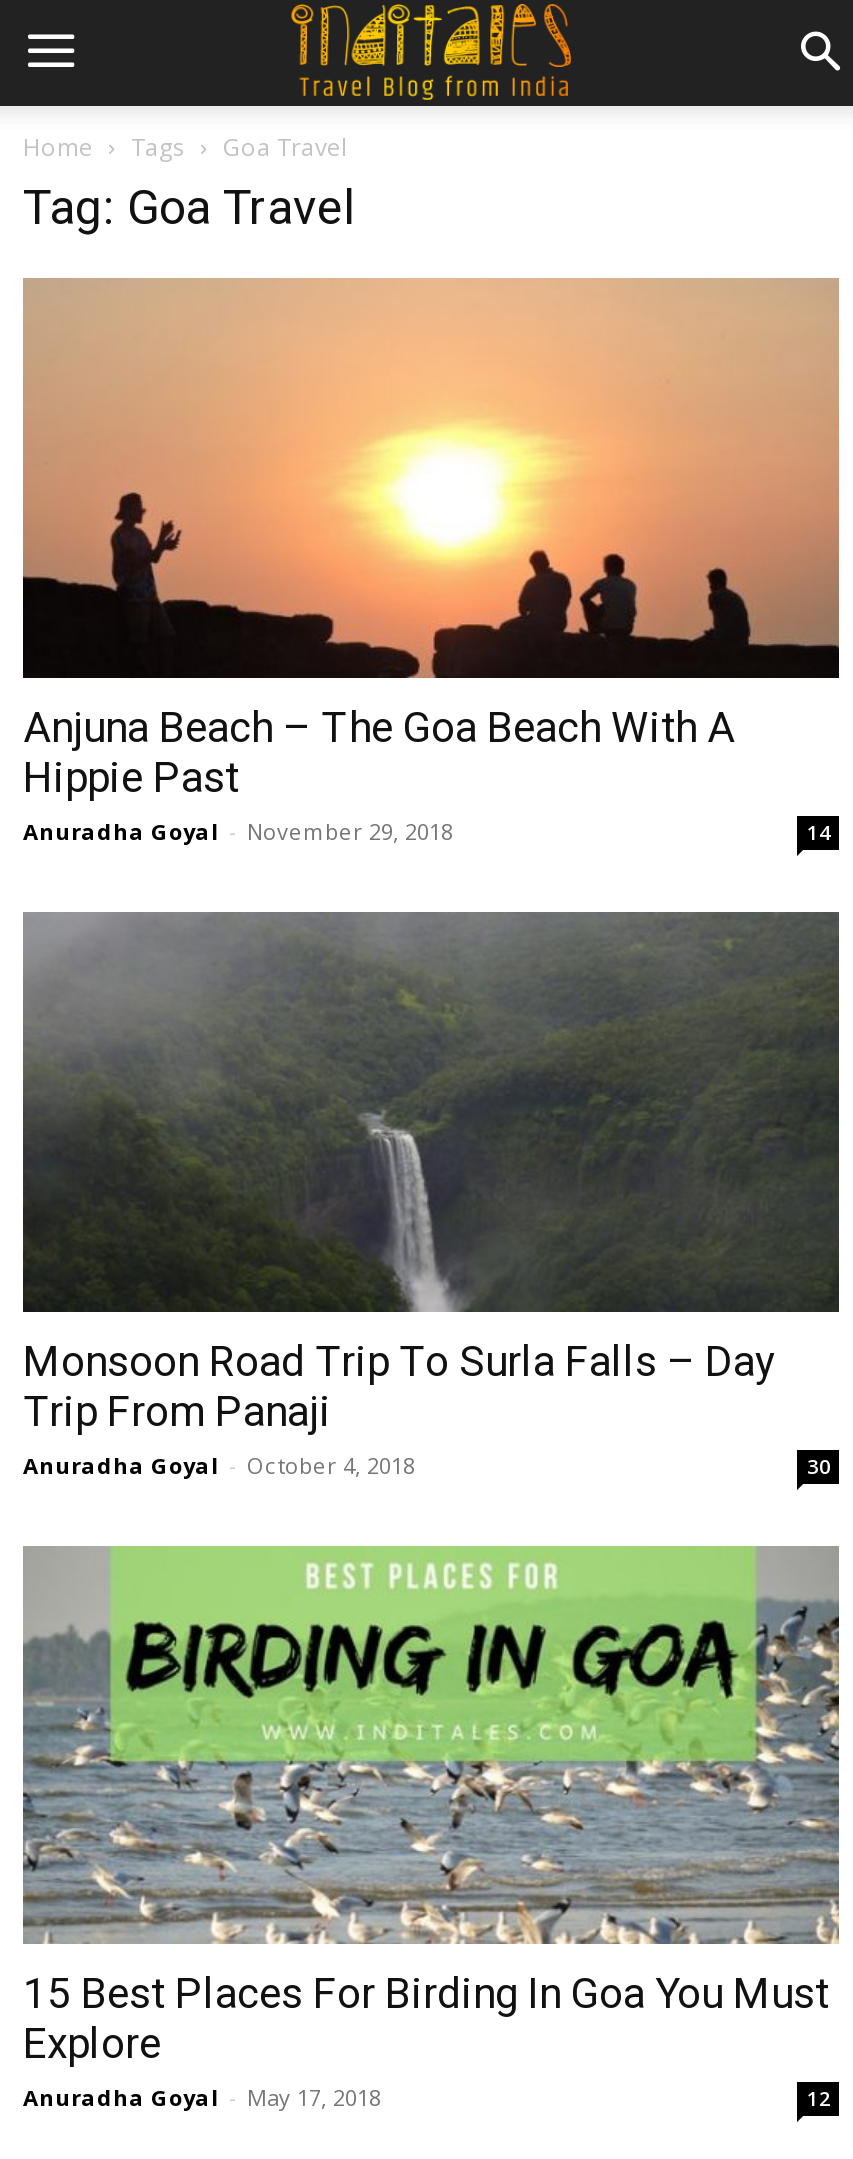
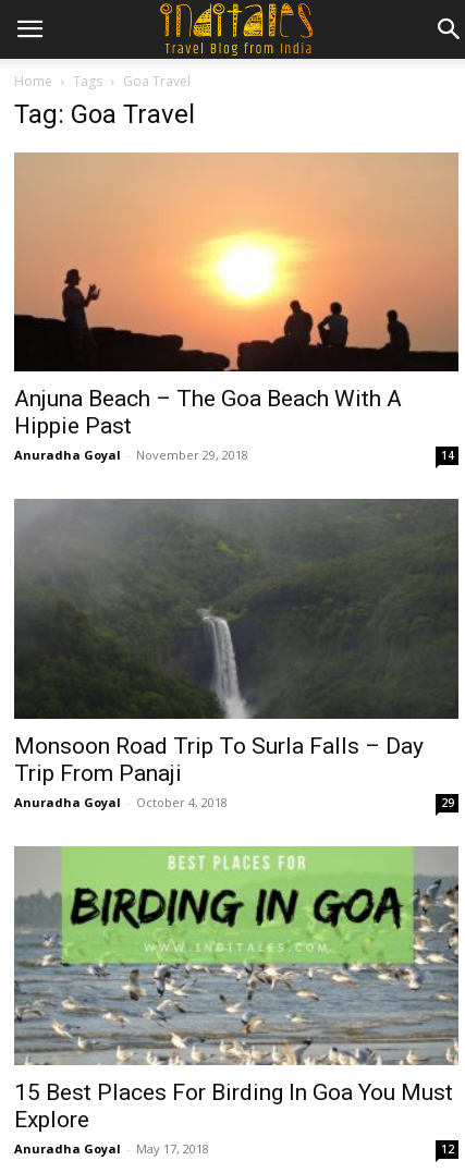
[807,1451,831,1479] 30 -> [441,795,454,810] 29

